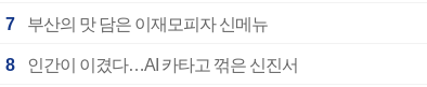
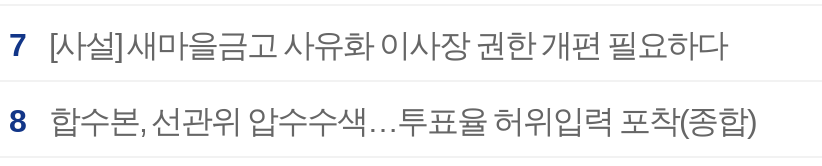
[27,15,268,33] 부산의 맛 담은 이재모피자 신메뉴 -> [49,28,727,62] [사설] 새마을금고 사유화 이사장 권한 개편 필요하다
[27,56,298,74] 인간이 이겼다…AI 카타고 꺾은 신진서 -> [49,104,755,138] 합수본, 선관위 압수수색…투표율 허위입력 포착(종합)

